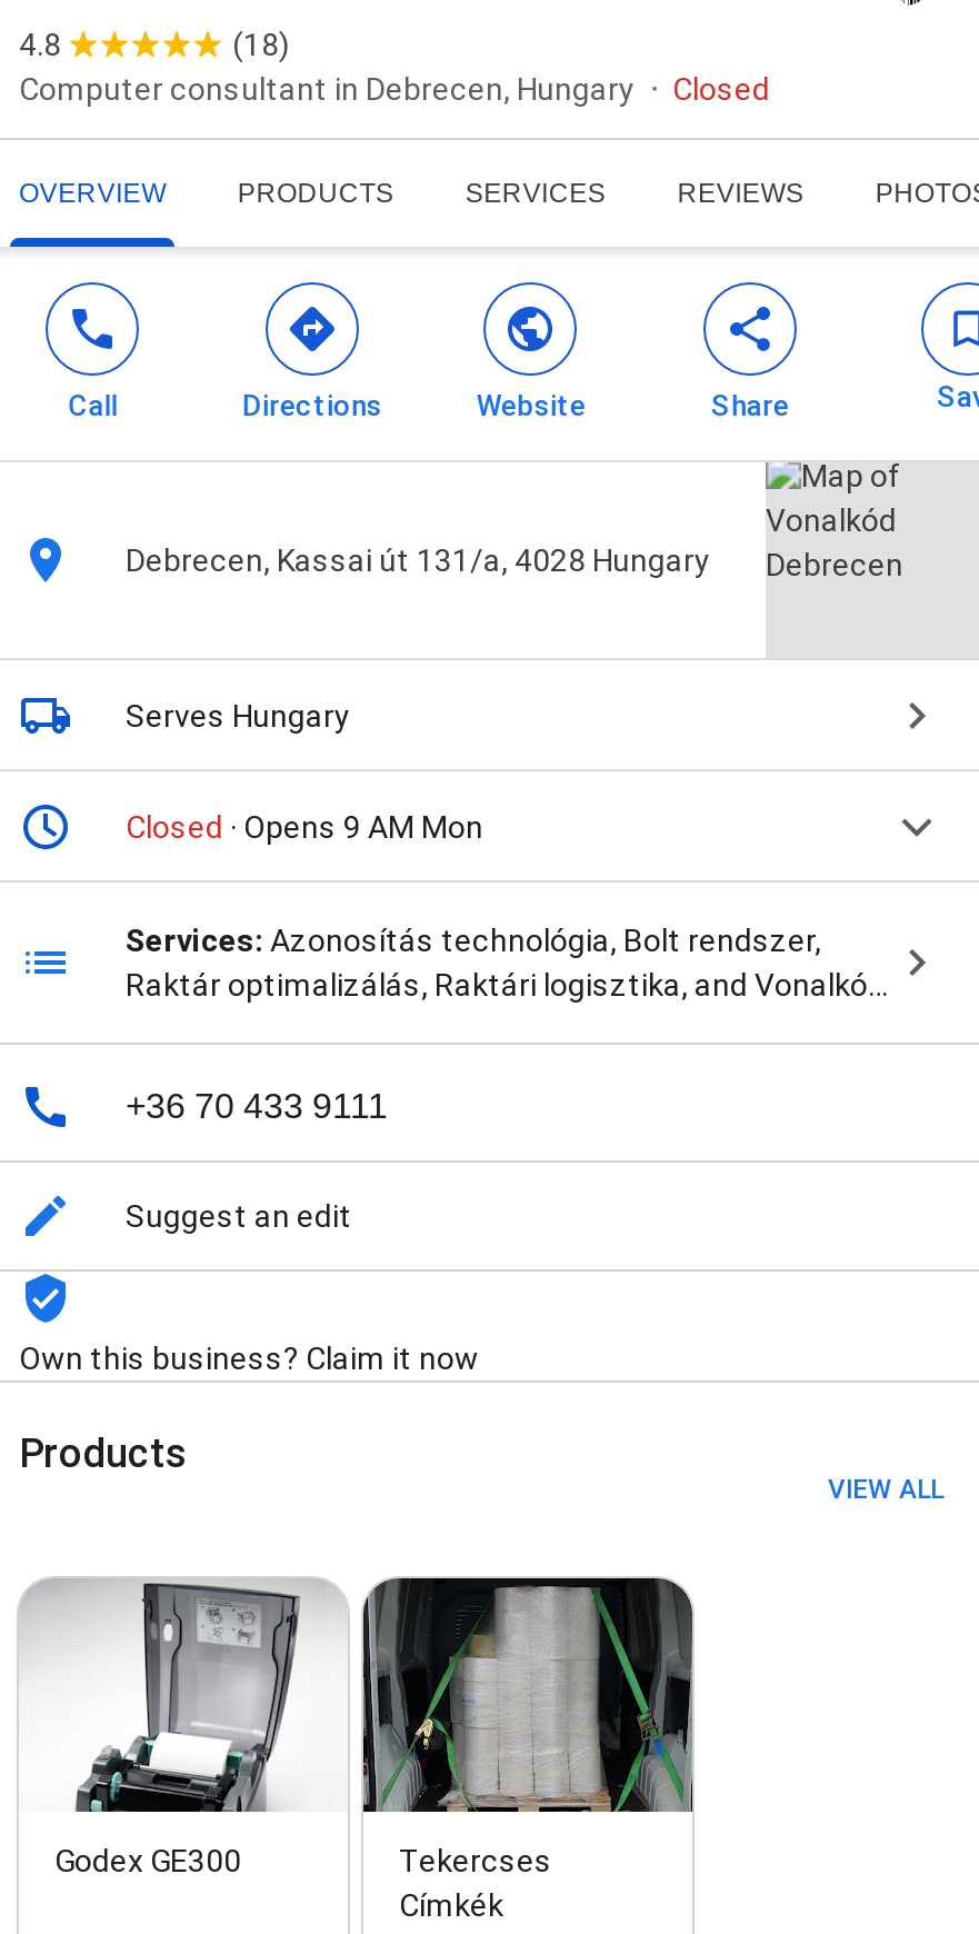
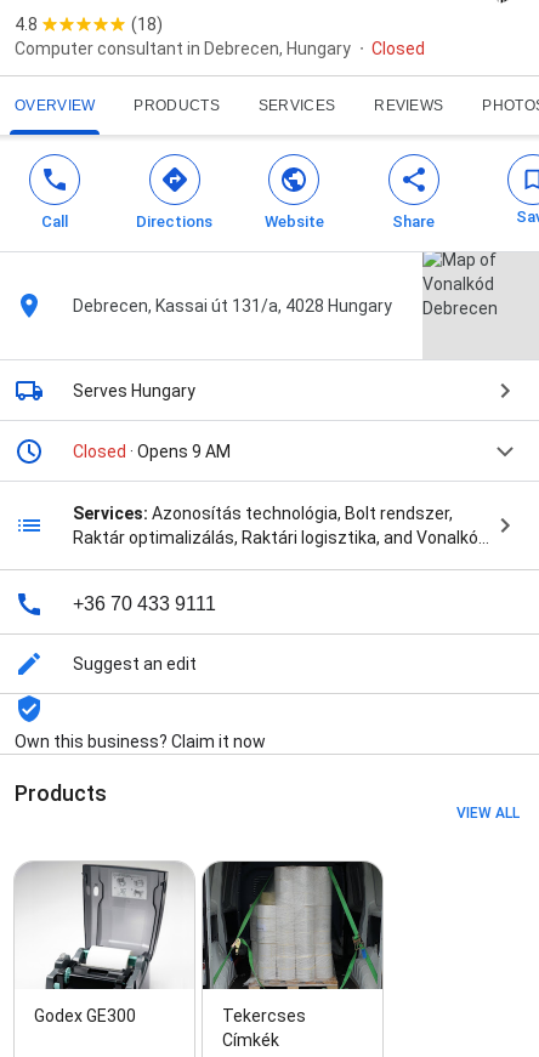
[126,810,483,845] Closed · Opens 9 AM Mon -> [73,442,231,461] Closed · Opens 9 AM

